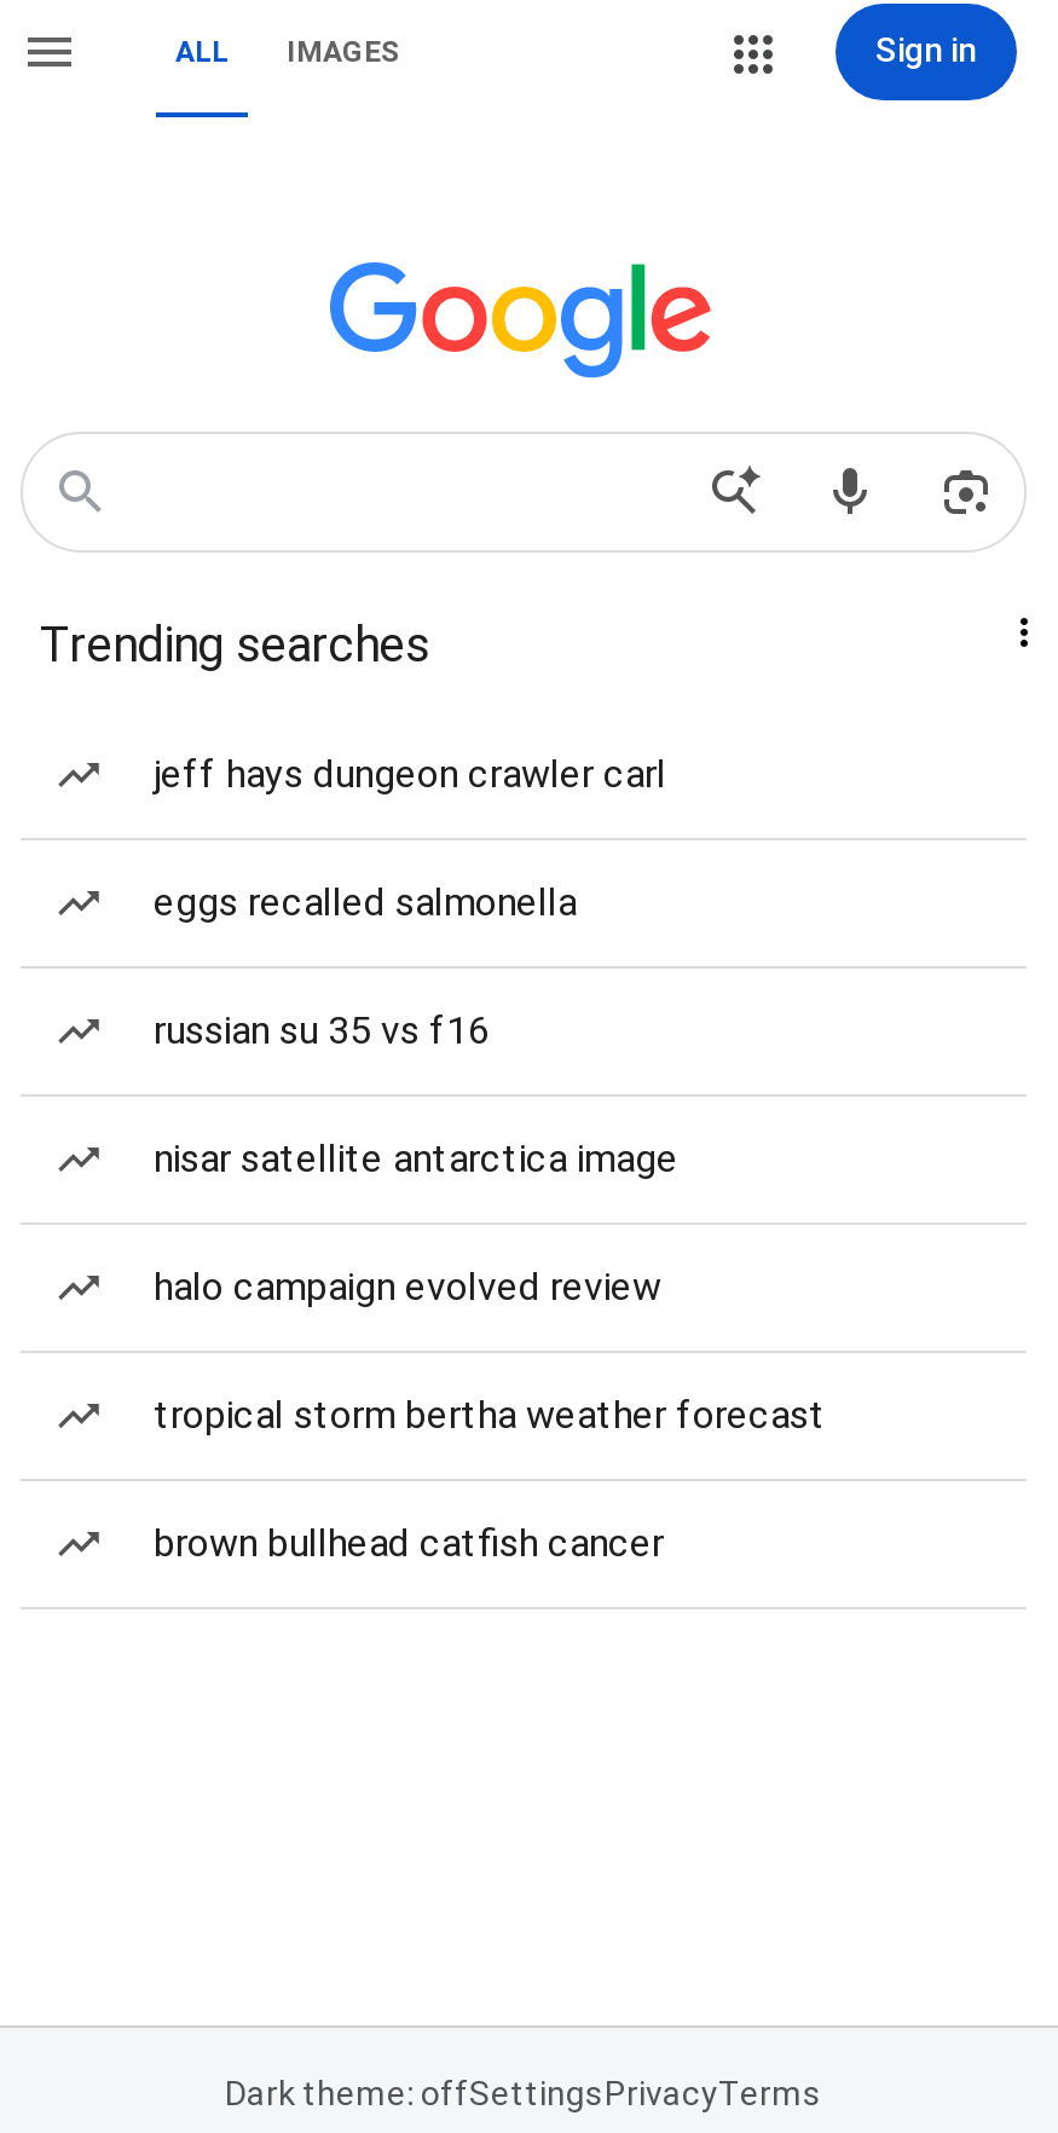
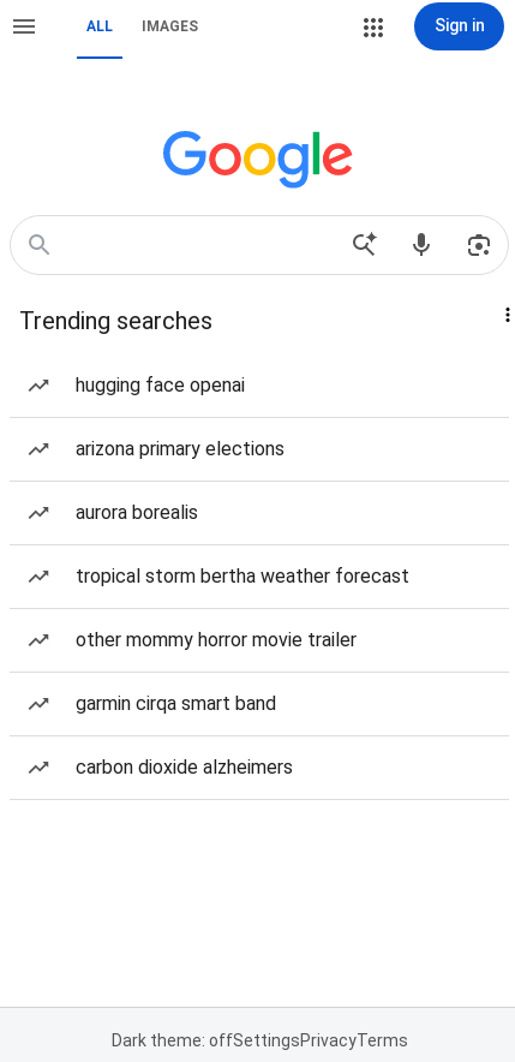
[154,751,678,1310] jeff hays dungeon crawler carl | eggs recalled salmonella | russian su 35 vs f16 | nisar satellite antarctica image | halo campaign evolved review -> [76,374,285,524] hugging face openai | arizona primary elections | aurora borealis
moved [154,1392,826,1438] -> [76,565,409,587]: tropical storm bertha weather forecast
[154,1520,664,1566] brown bullhead catfish cancer -> [76,628,357,778] other mommy horror movie trailer | garmin cirqa smart band | carbon dioxide alzheimers

